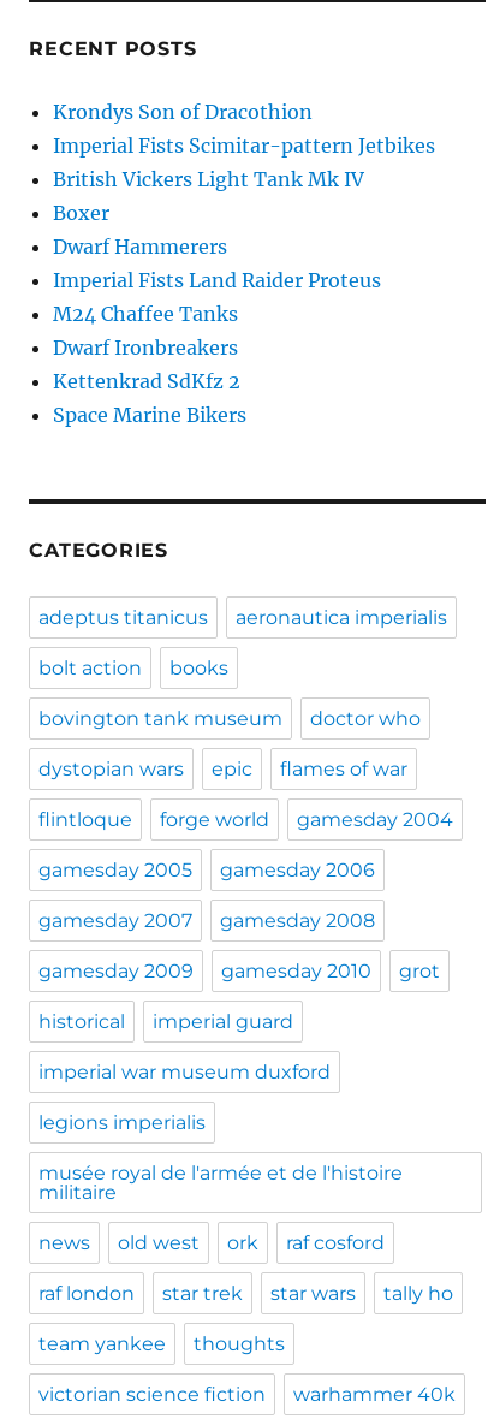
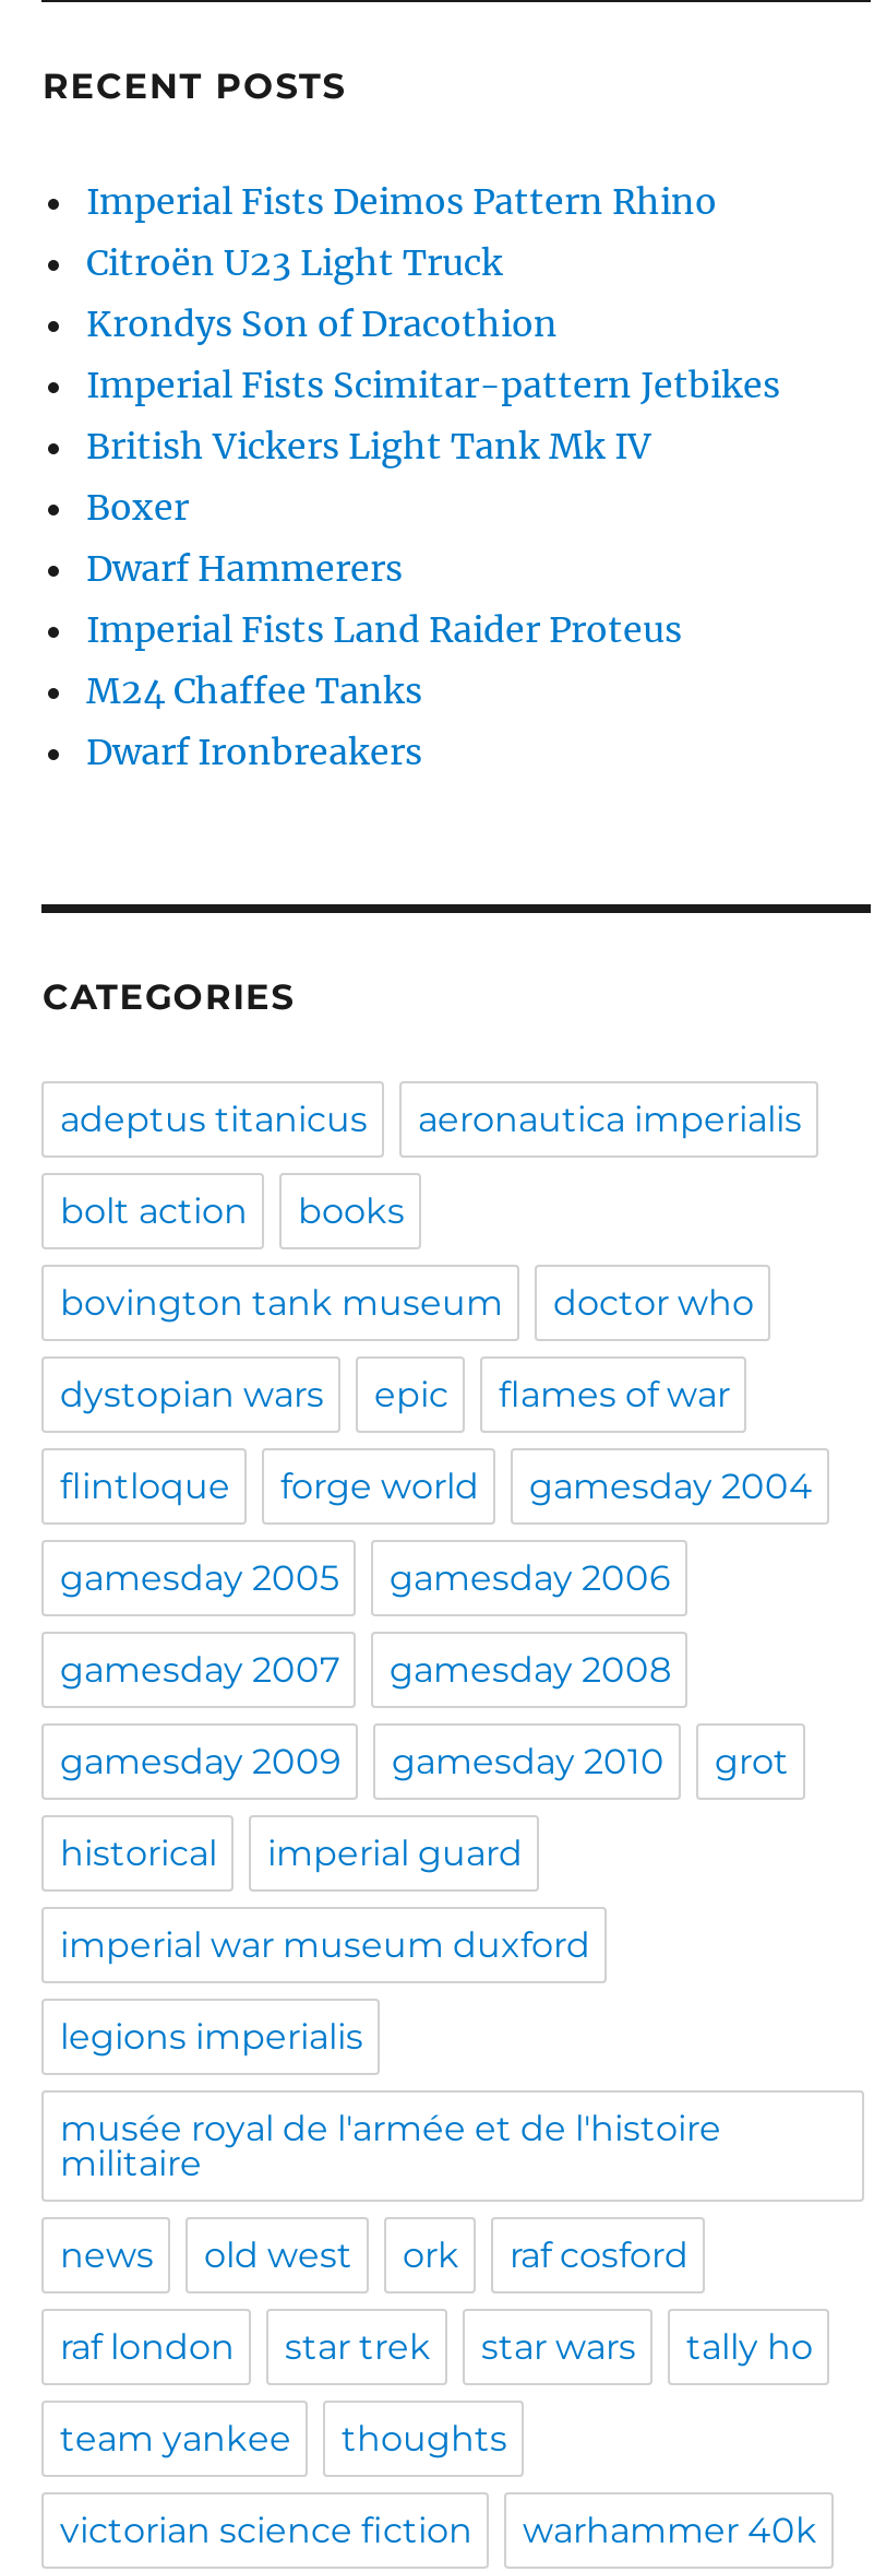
none -> [86,180,717,285] Imperial Fists Deimos Pattern Rhino | Citroën U23 Light Truck
moved [53,100,436,360] -> [86,302,780,774]: Krondys Son of Dracothion | Imperial Fists Scimitar-pattern Jetbikes | British Vickers Light Tank Mk IV | Boxer | Dwarf Hammerers | Imperial Fists Land Raider Proteus | M24 Chaffee Tanks | Dwarf Ironbreakers
[53,370,247,427] Kettenkrad SdKfz 2 | Space Marine Bikers -> none

